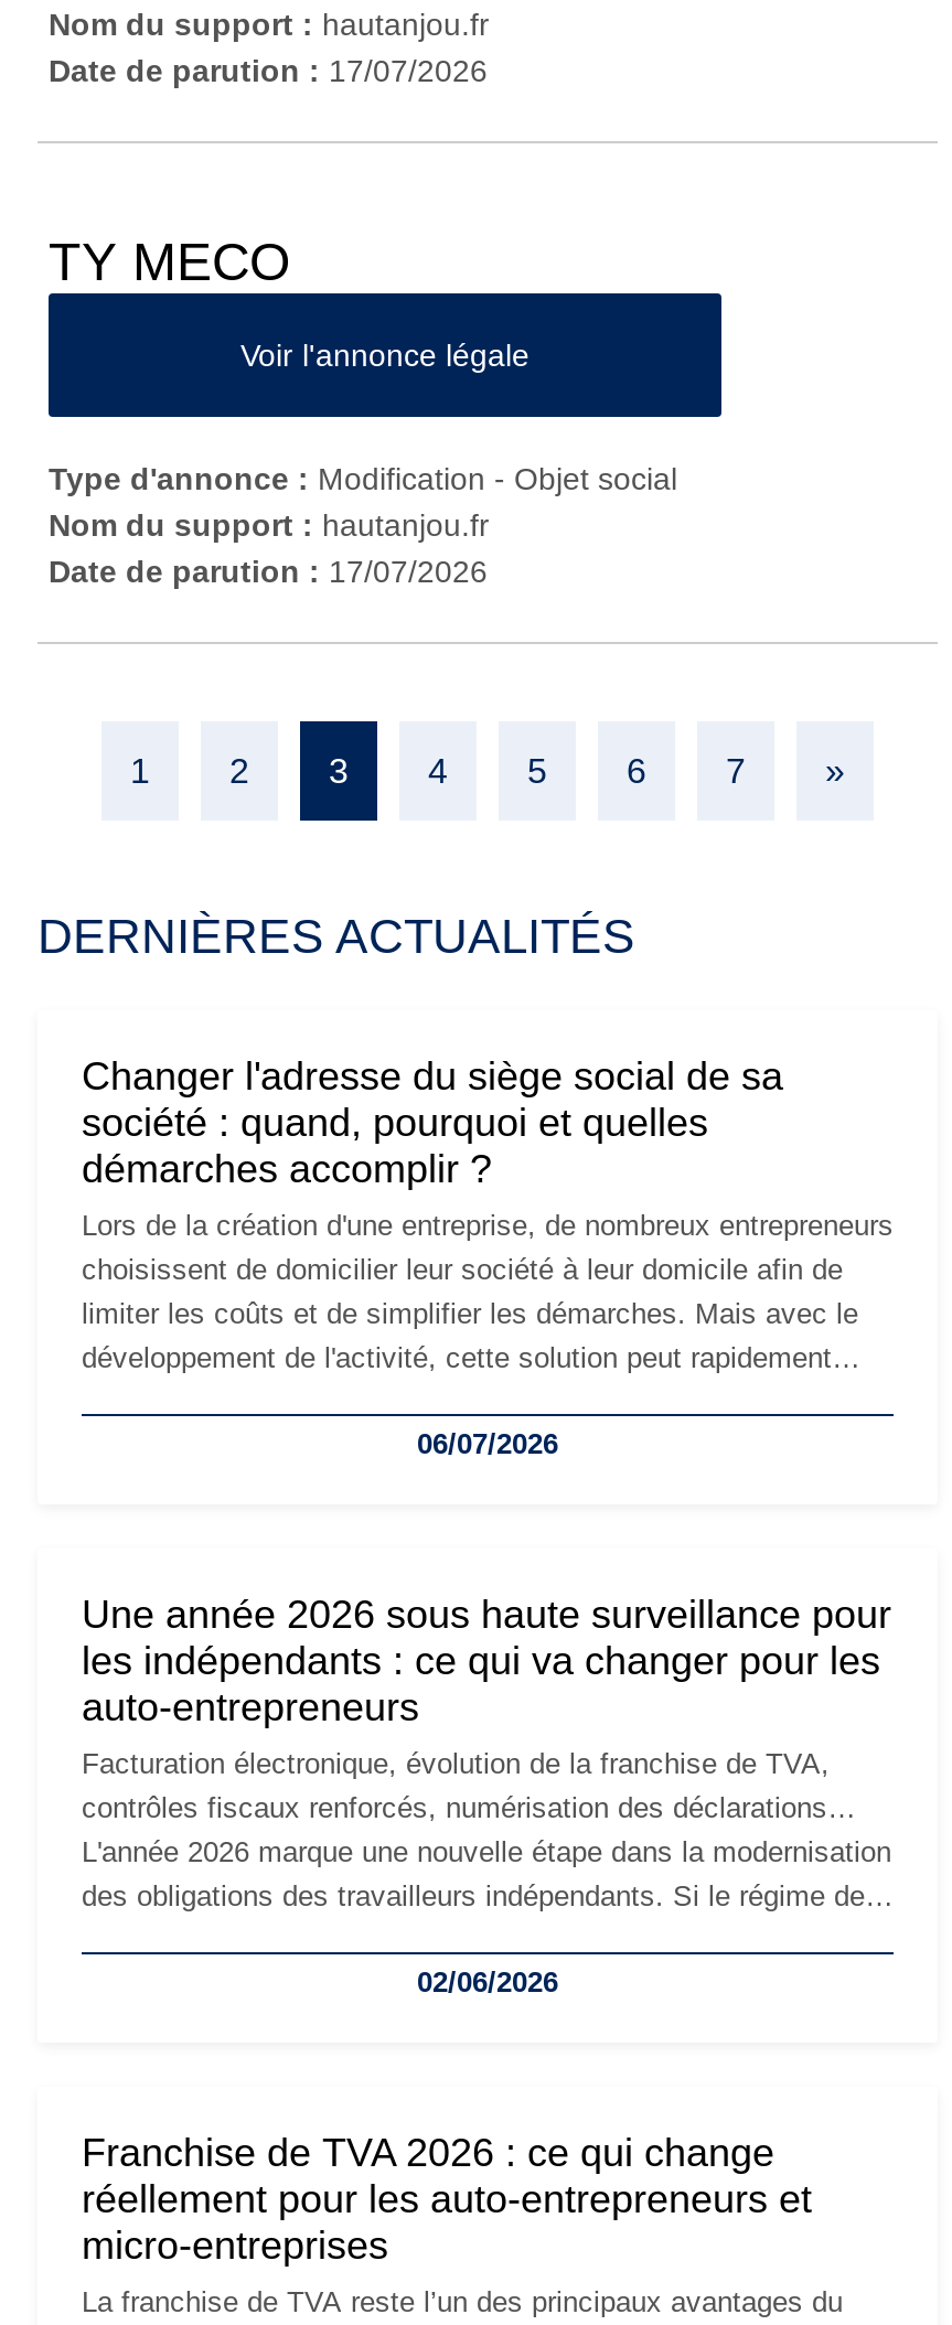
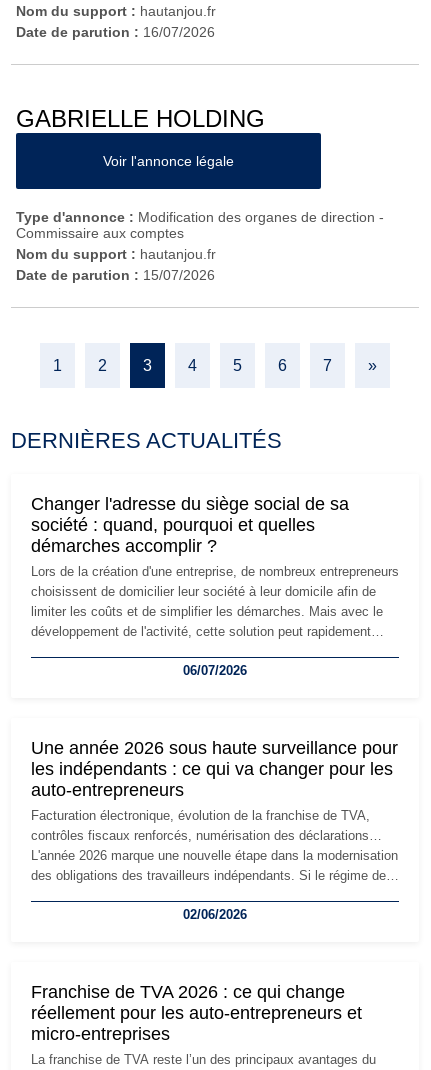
[49,53,488,88] Date de parution : 17/07/2026 -> [16,24,215,40] Date de parution : 16/07/2026
[49,232,291,291] TY MECO -> [16,105,265,132] GABRIELLE HOLDING
[49,461,677,496] Type d'annonce : Modification - Objet social -> [16,209,384,241] Type d'annonce : Modification des organes de direction - | Commissaire aux comptes
[49,554,488,589] Date de parution : 17/07/2026 -> [16,267,215,283] Date de parution : 15/07/2026

